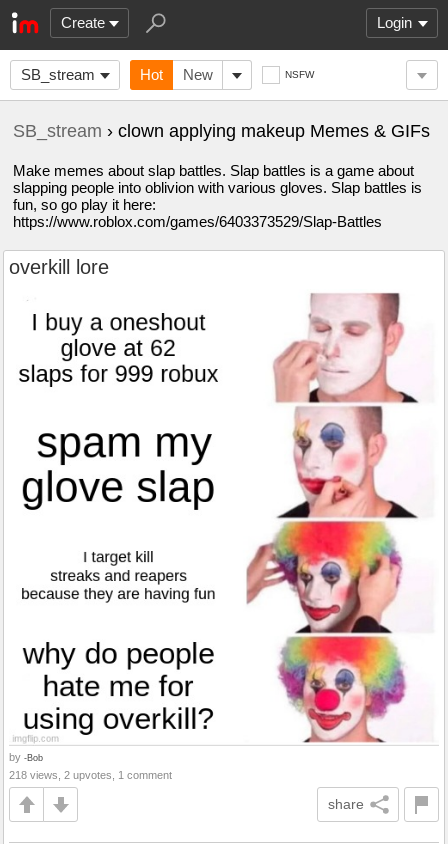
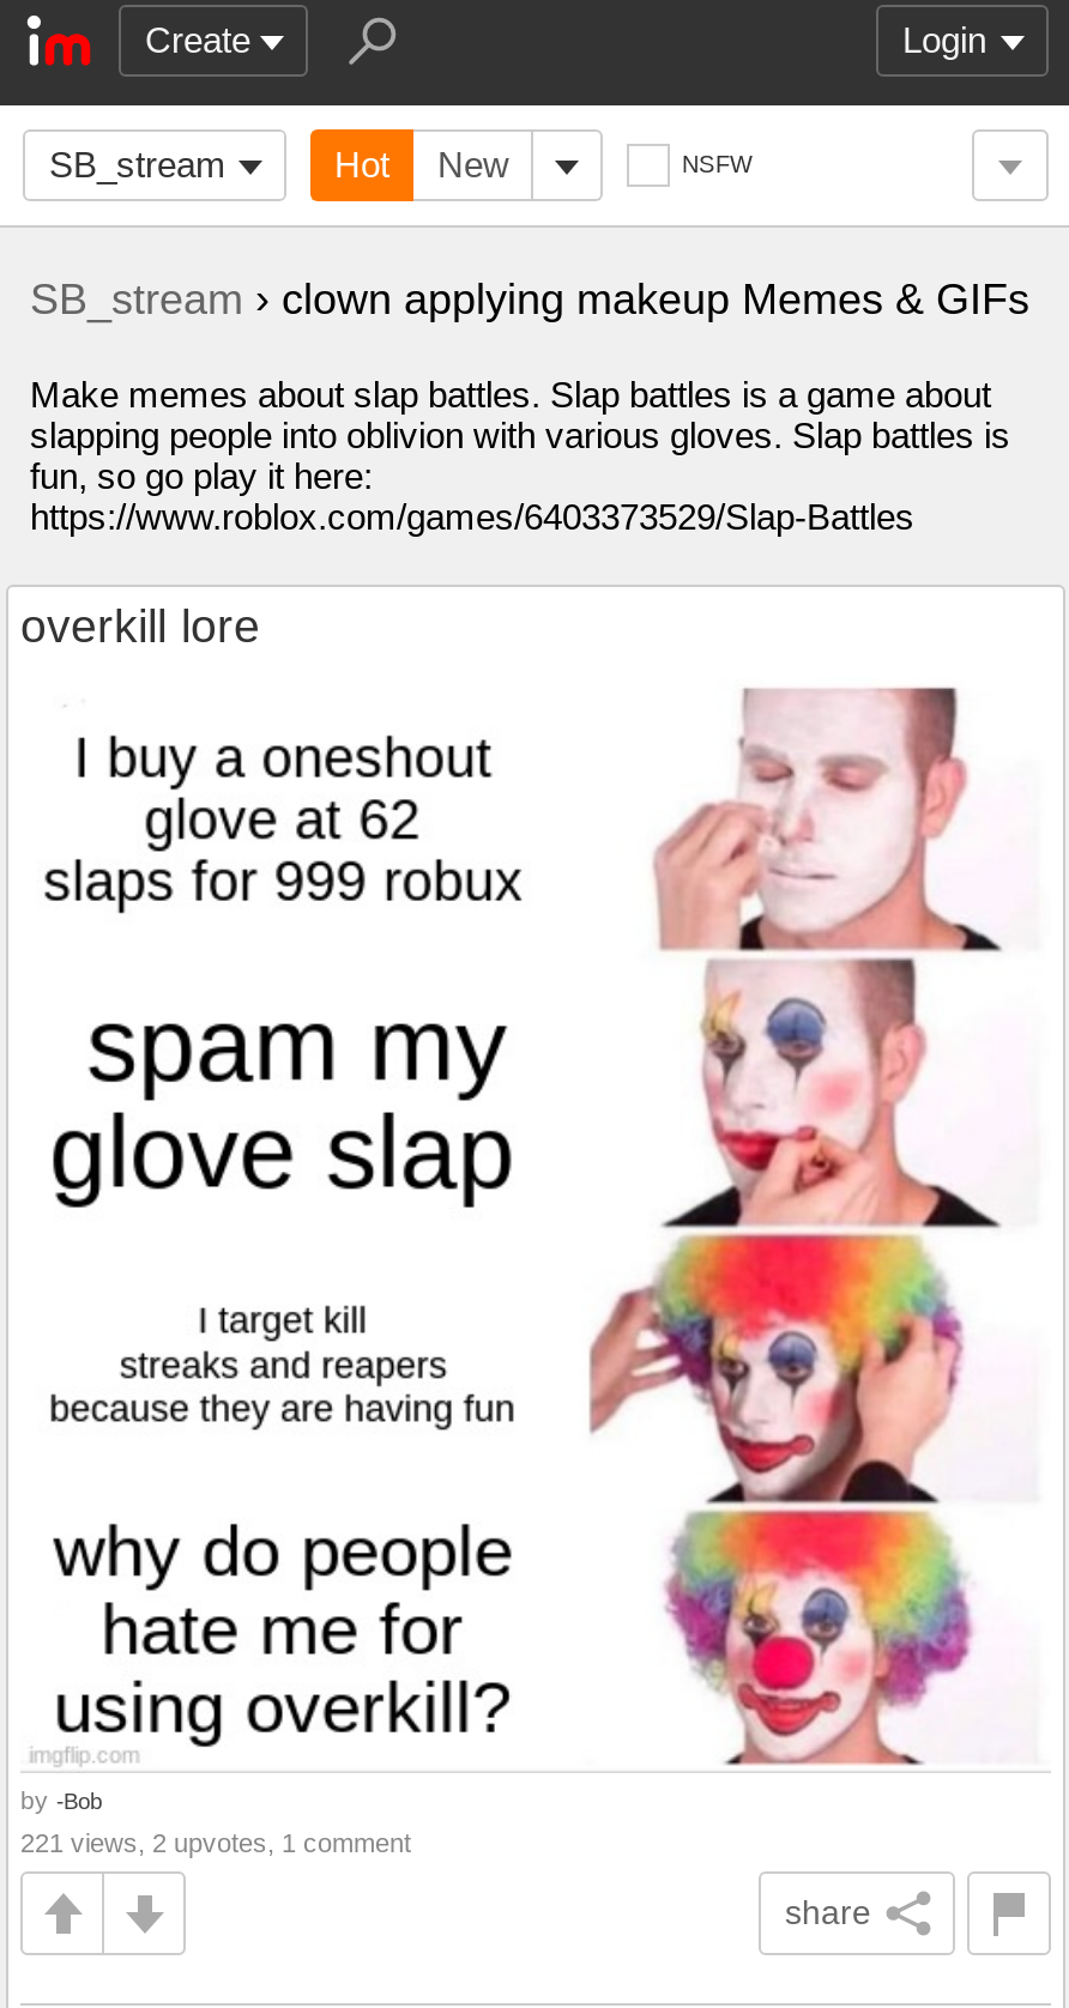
[9,769,172,781] 218 views, 2 upvotes, 1 comment -> [20,1829,411,1858] 221 views, 2 upvotes, 1 comment

